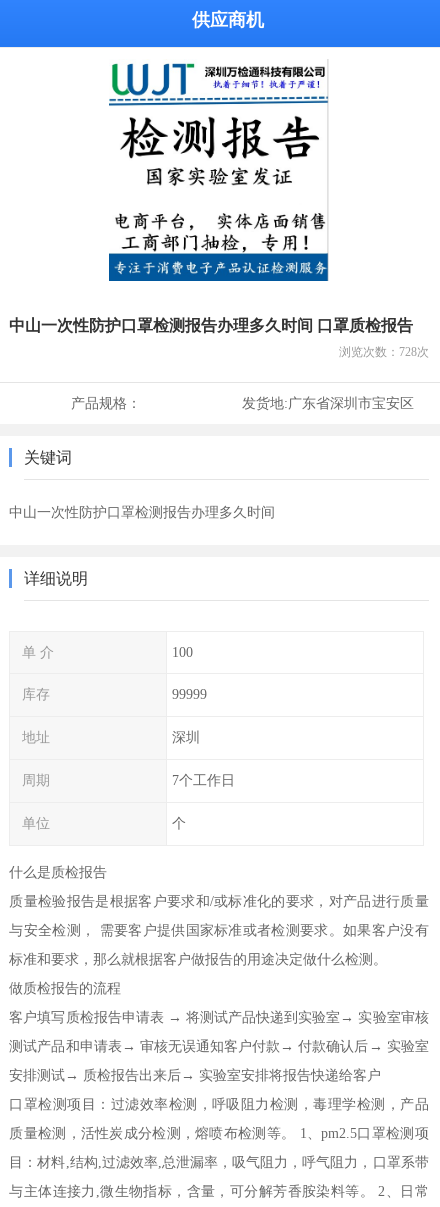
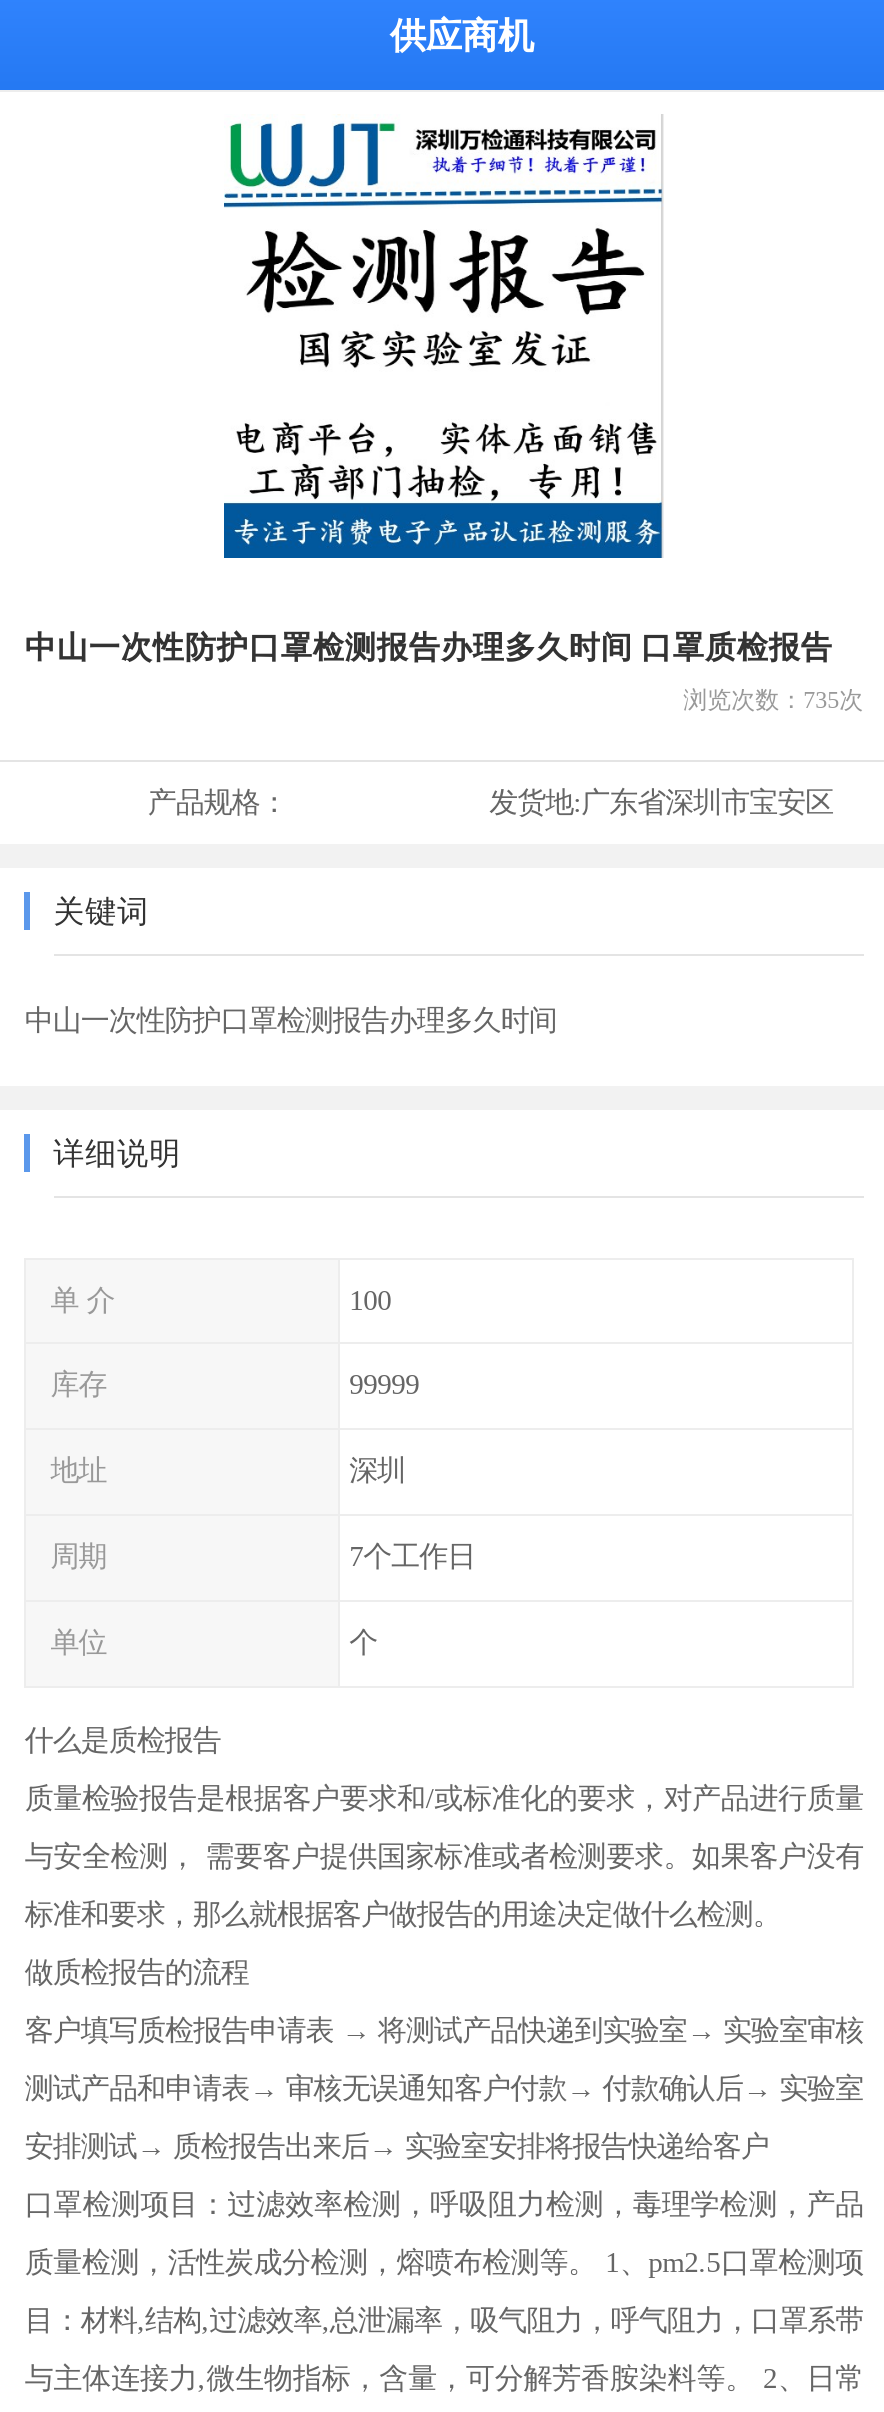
[339,345,429,359] 浏览次数：728次 -> [683,685,863,713] 浏览次数：735次

